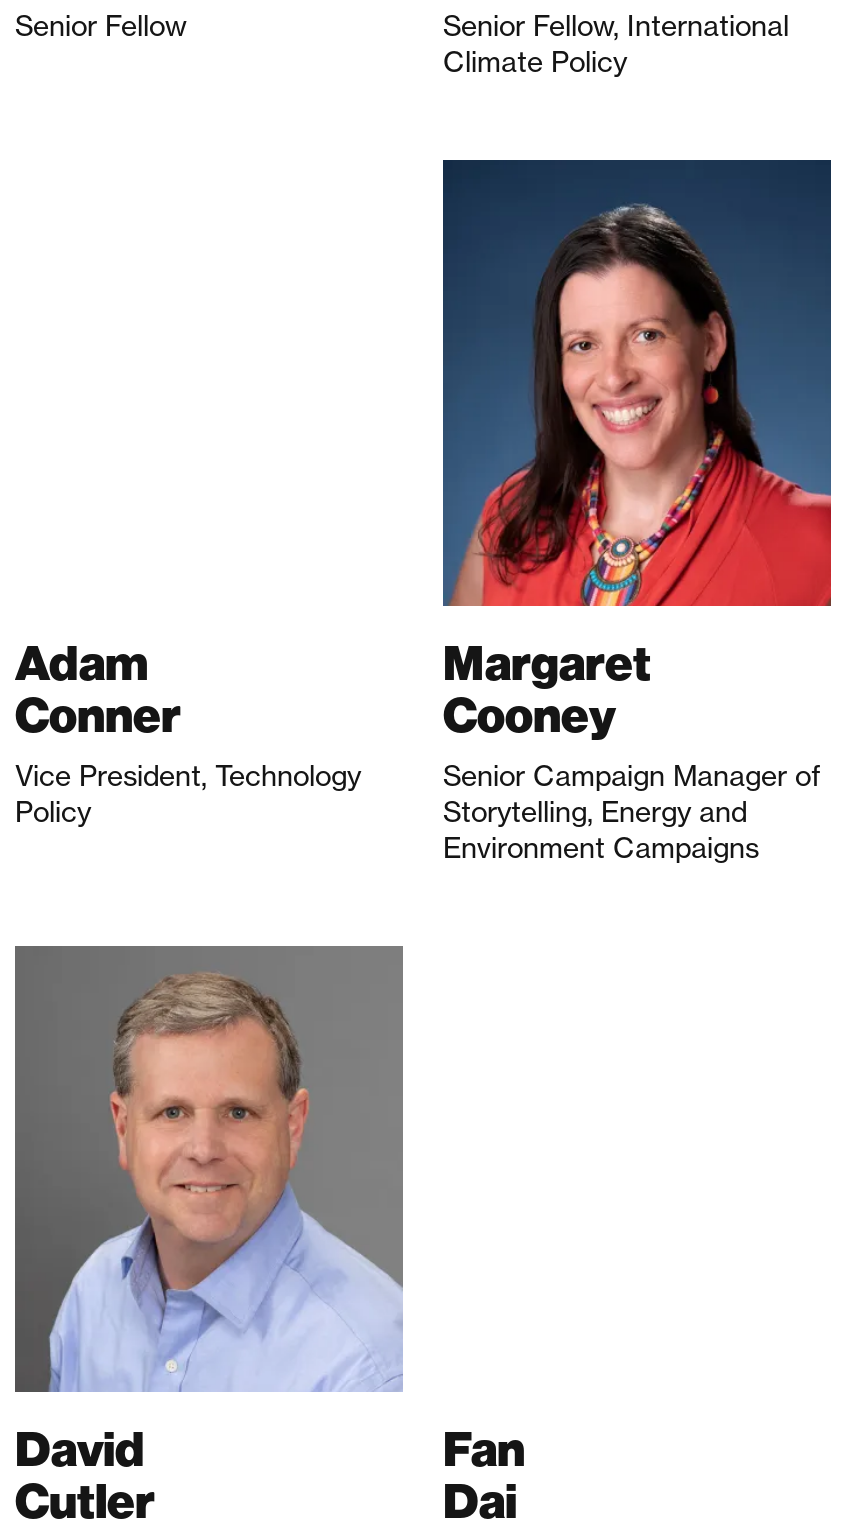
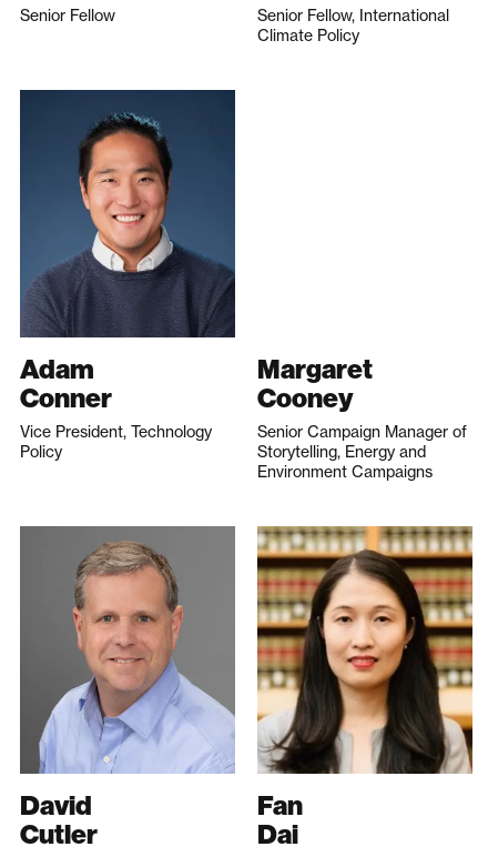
none -> [19,89,236,339] [image]
[441,158,833,608] [image] -> none
none -> [256,525,474,775] [image]

